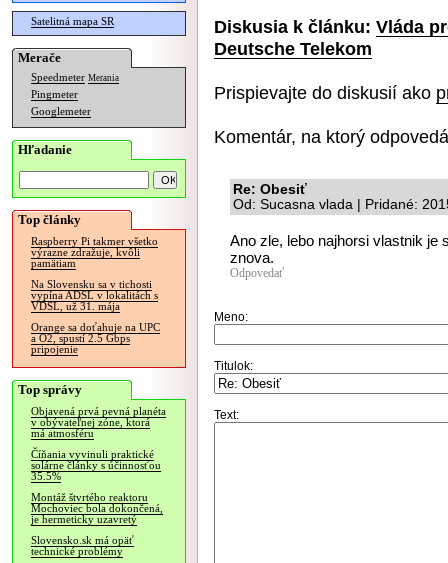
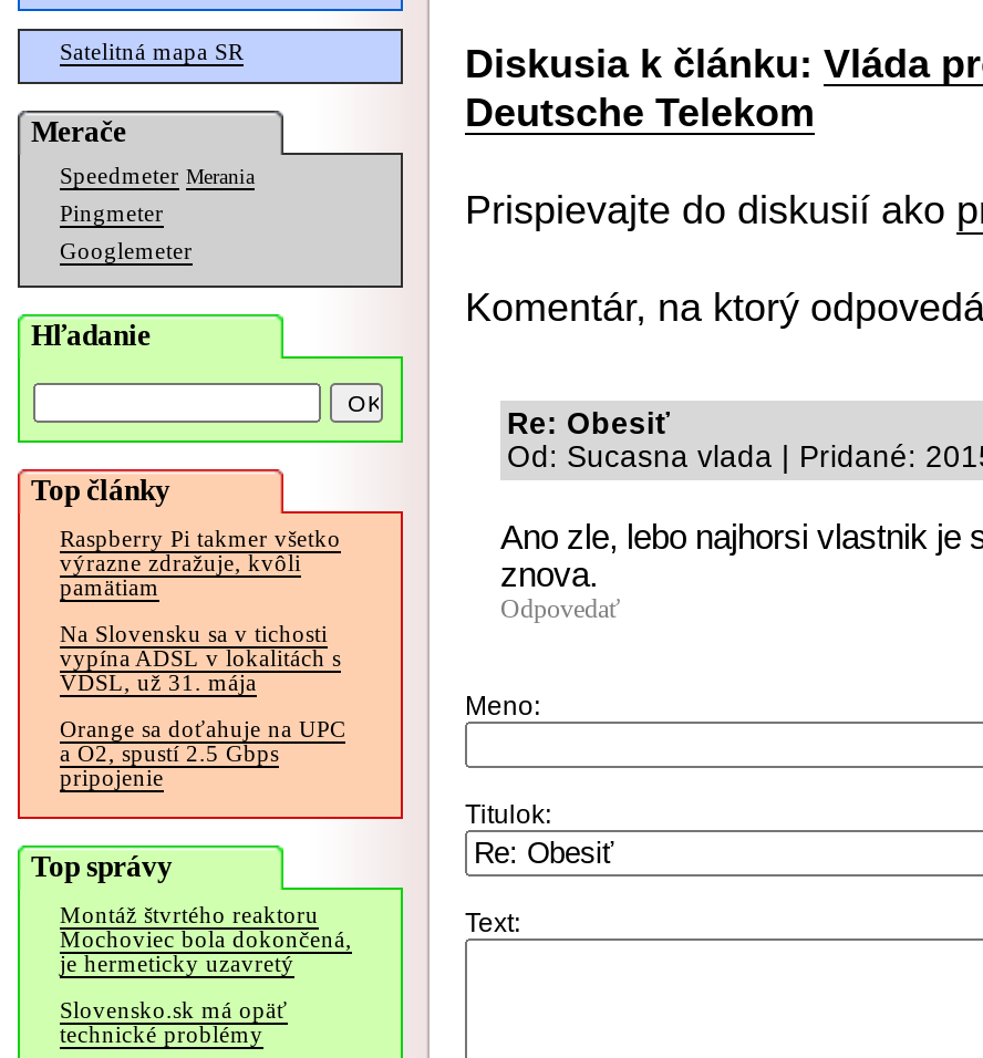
[31,406,166,482] Objavená prvá pevná planéta | v obývateľnej zóne, ktorá | má atmosféru | Číňania vyvinuli praktické | solárne články s účinnosťou | 35.5% -> none

